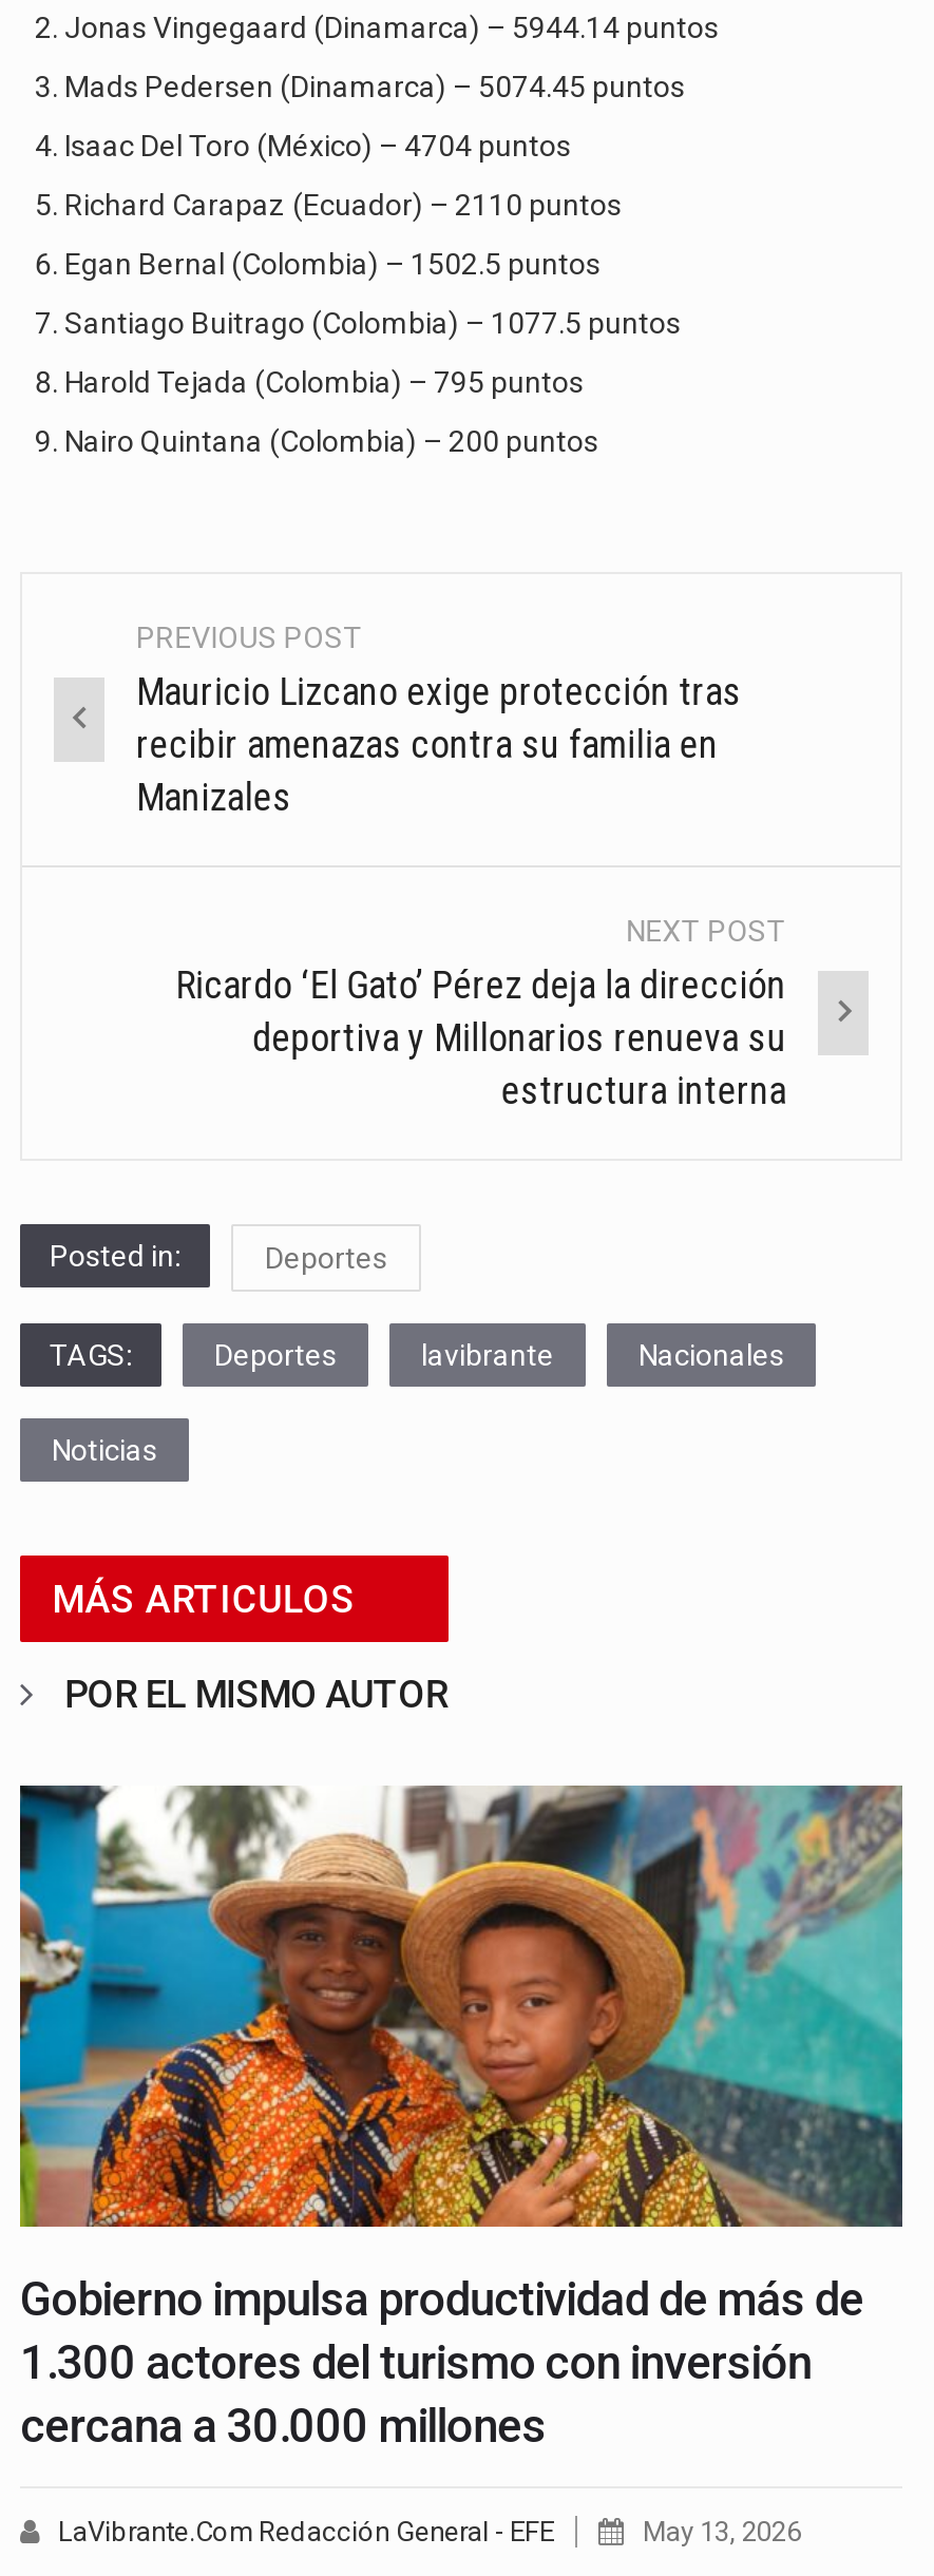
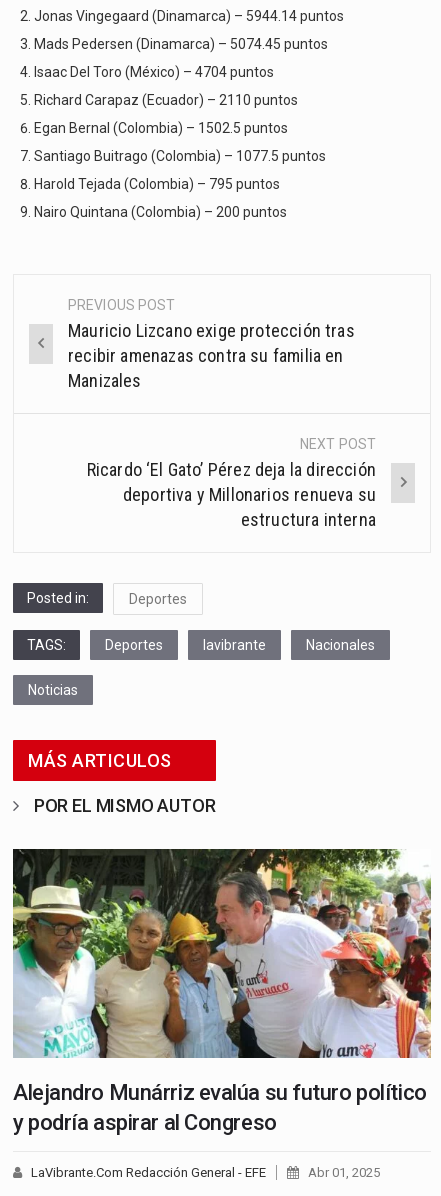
[18,1783,904,2452] [image] | Gobierno impulsa productividad de más de | 1.300 actores del turismo con inversión | cercana a 30.000 millones -> [12,848,432,1135] [image] | Alejandro Munárriz evalúa su futuro político | y podría aspirar al Congreso
[643,2515,801,2547] May 13, 2026 -> [308,1165,380,1180] Abr 01, 2025

